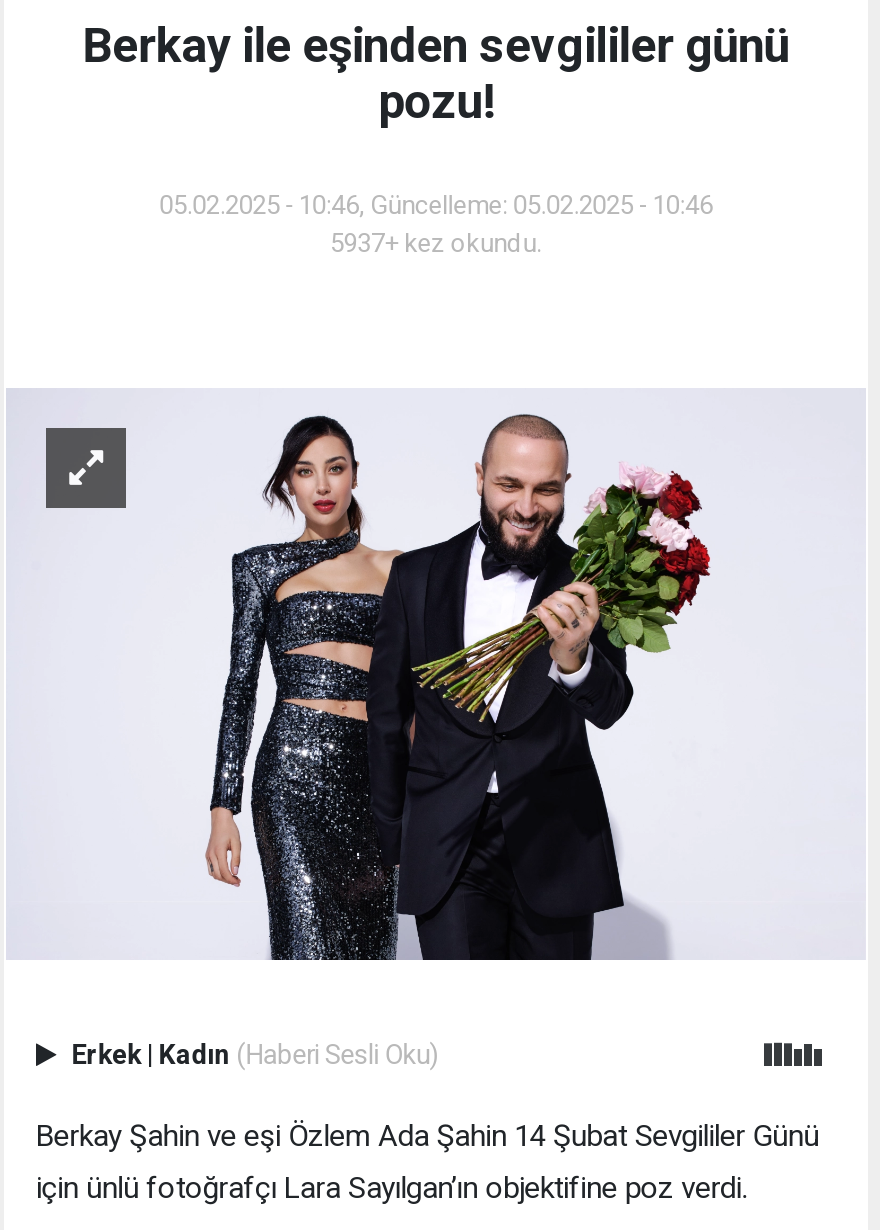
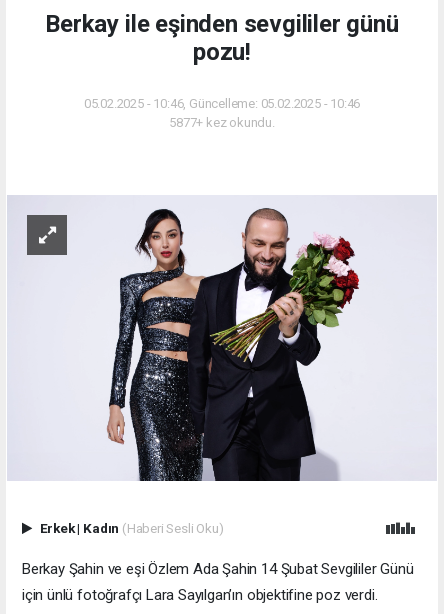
[330,228,542,258] 5937+ kez okundu. -> [169,115,275,130] 5877+ kez okundu.

